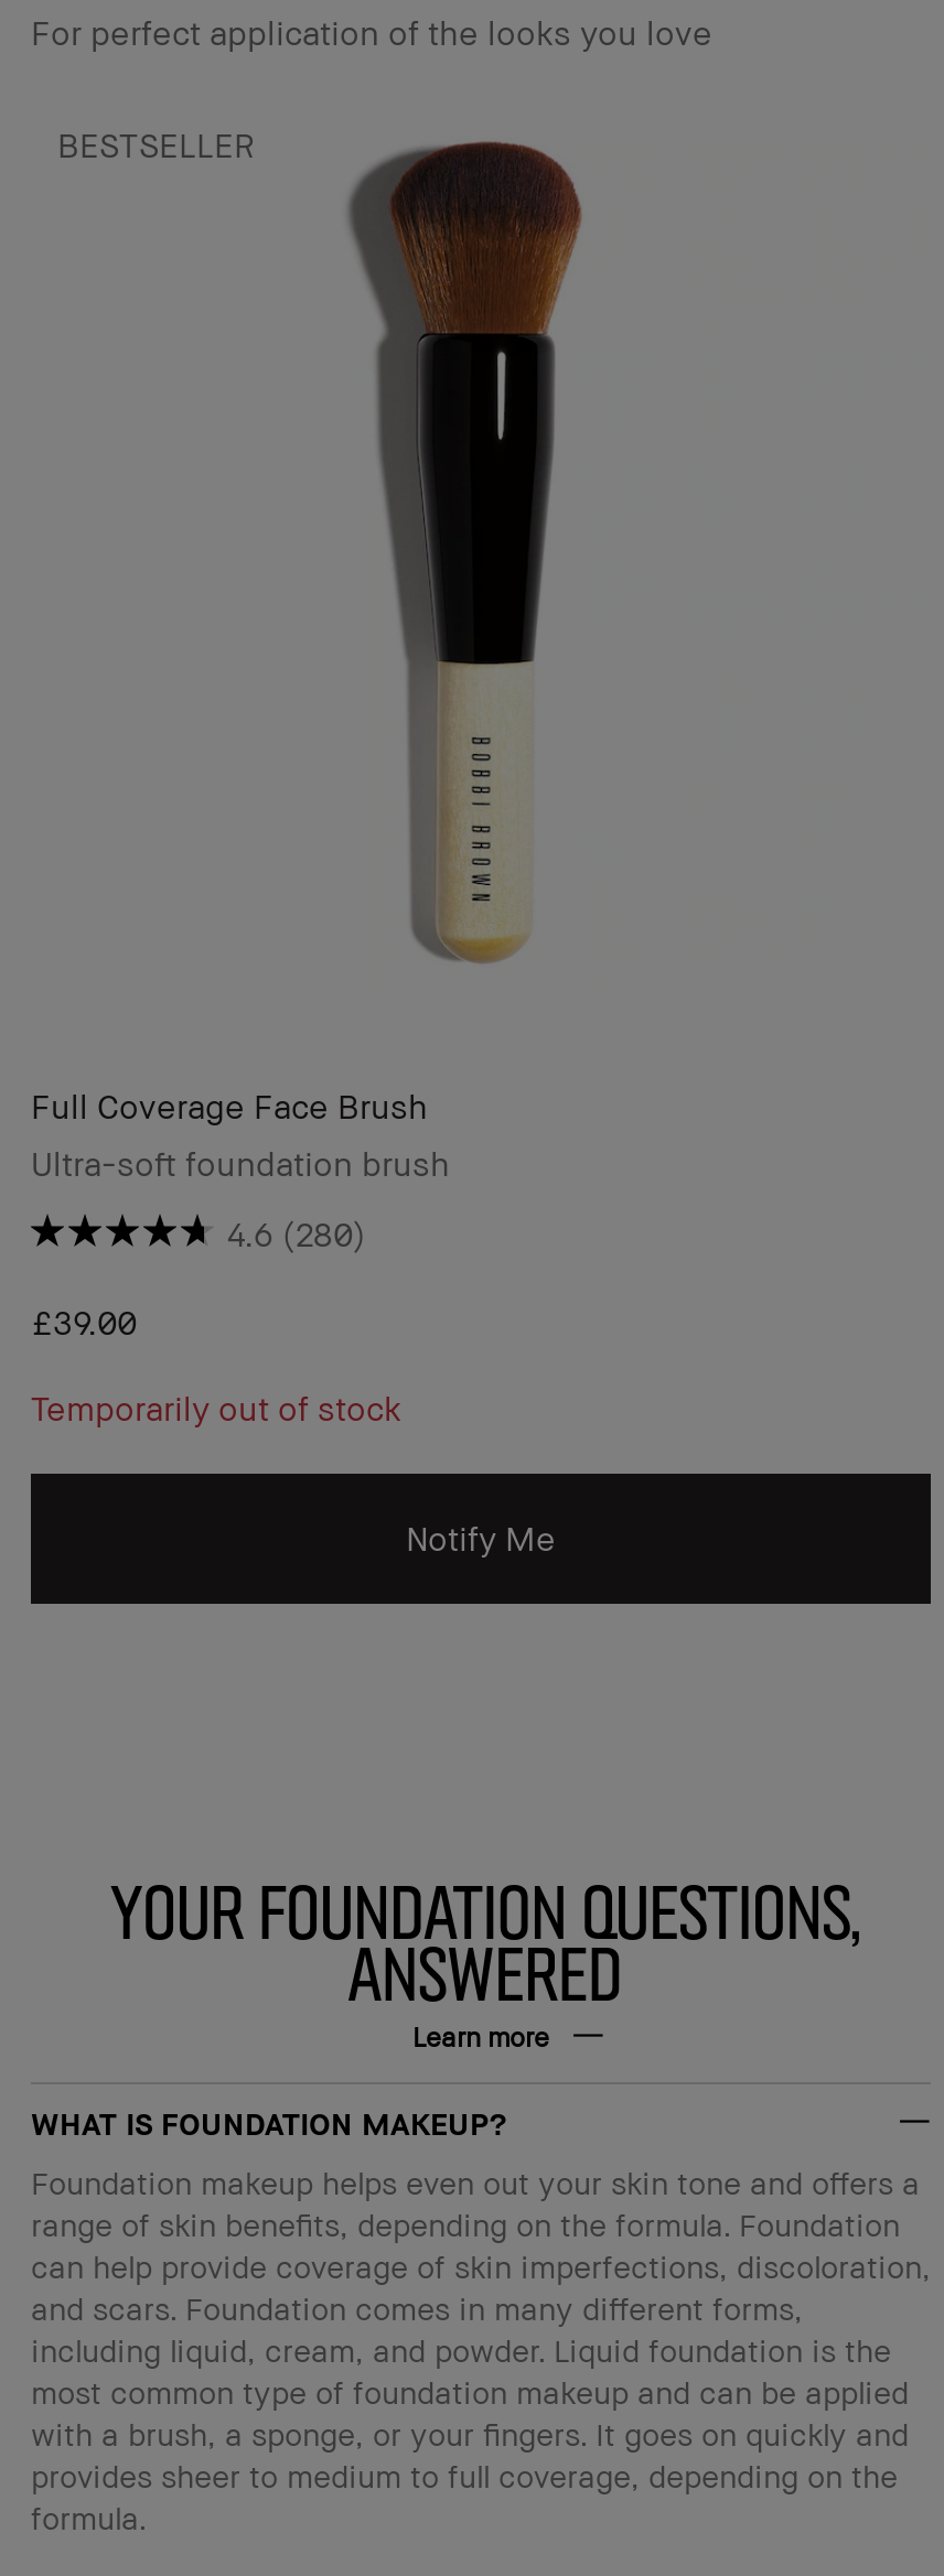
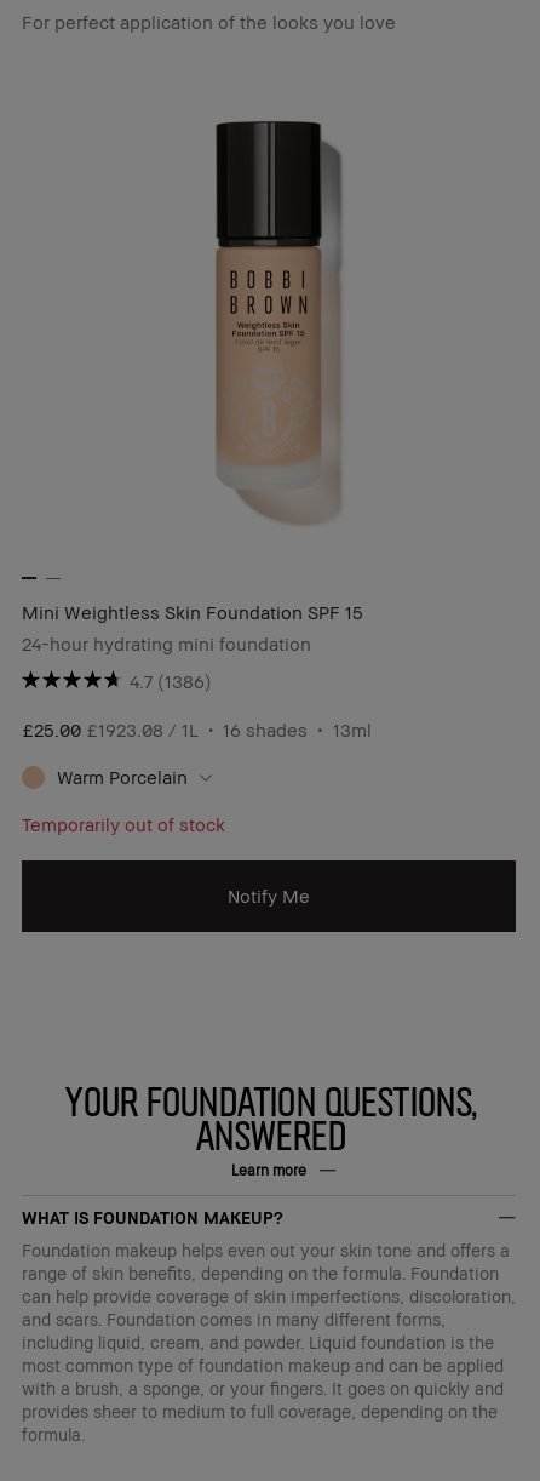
[57,125,254,164] BESTSELLER -> [22,601,363,654] Mini Weightless Skin Foundation SPF 15 | 24-hour hydrating mini foundation
[346,139,613,966] [image] -> [203,120,343,533] [image]
[31,1086,450,1183] Full Coverage Face Brush | Ultra-soft foundation brush -> [130,671,212,693] 4.7 (1386)
[227,1213,366,1253] 4.6 (280) -> [22,719,372,741] £25.00 £1923.08 / 1L | 16 shades | 13ml
[31,1302,137,1341] £39.00 -> [57,766,188,788] Warm Porcelain

